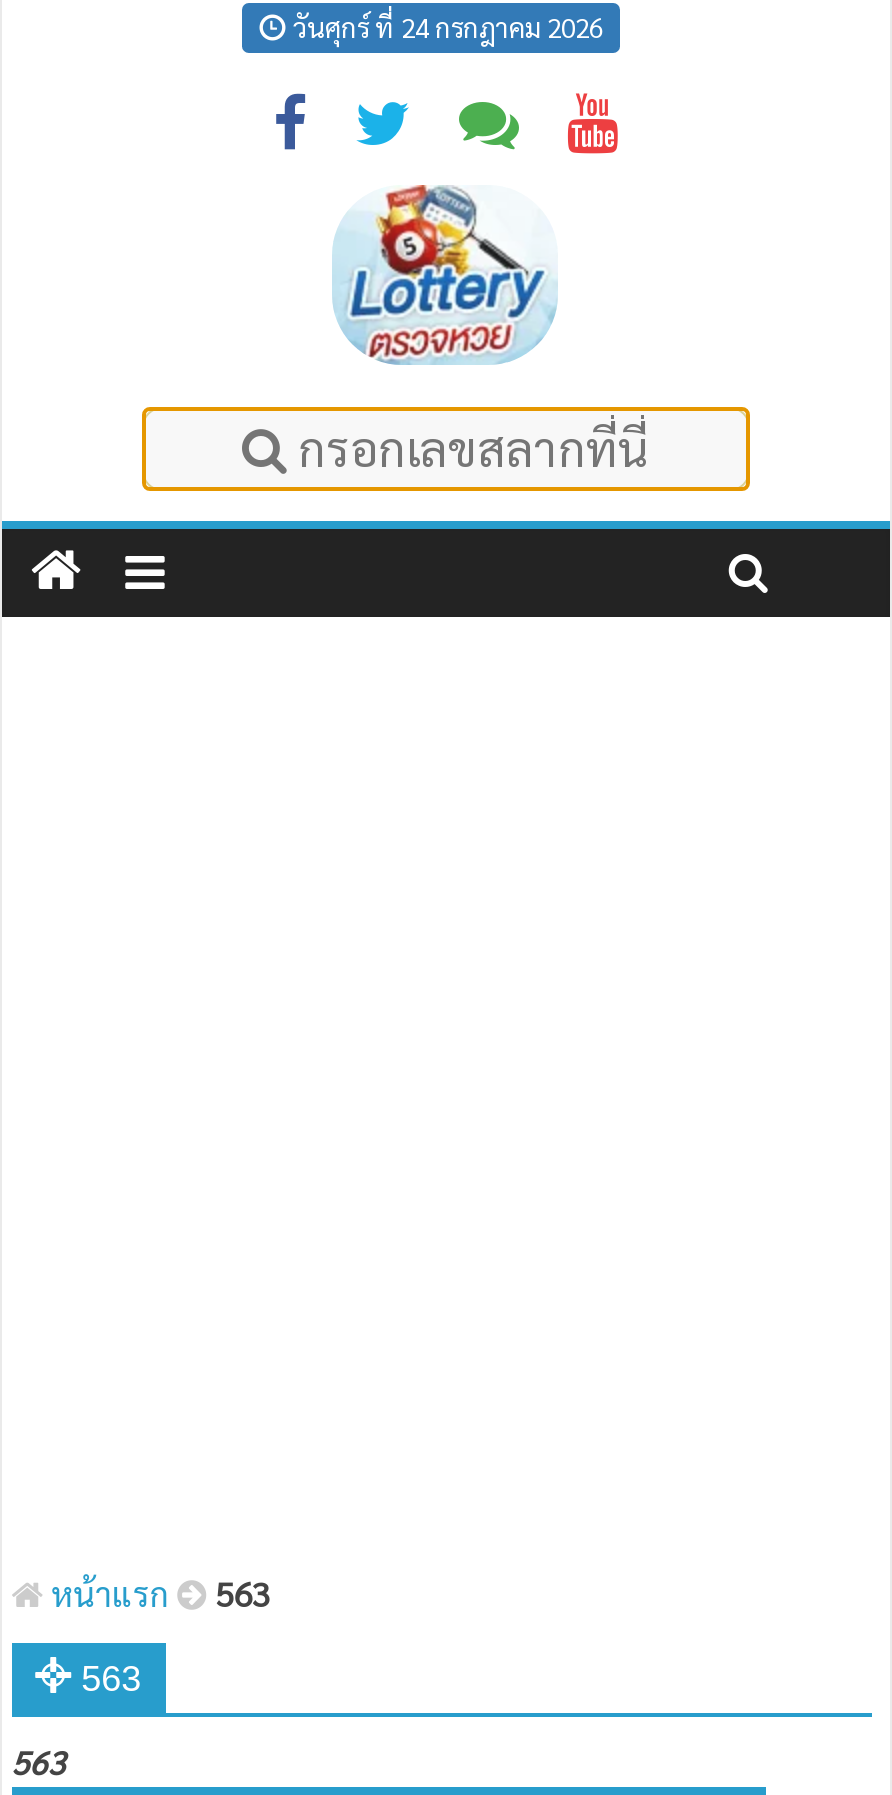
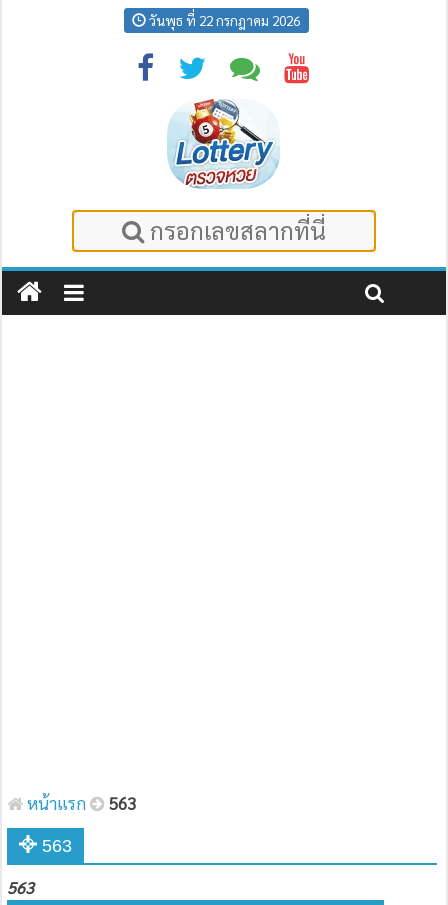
[287,9,603,45] วันศุกร์ ที่ 24 กรกฎาคม 2026 -> [146,11,300,29] วันพุธ ที่ 22 กรกฎาคม 2026

